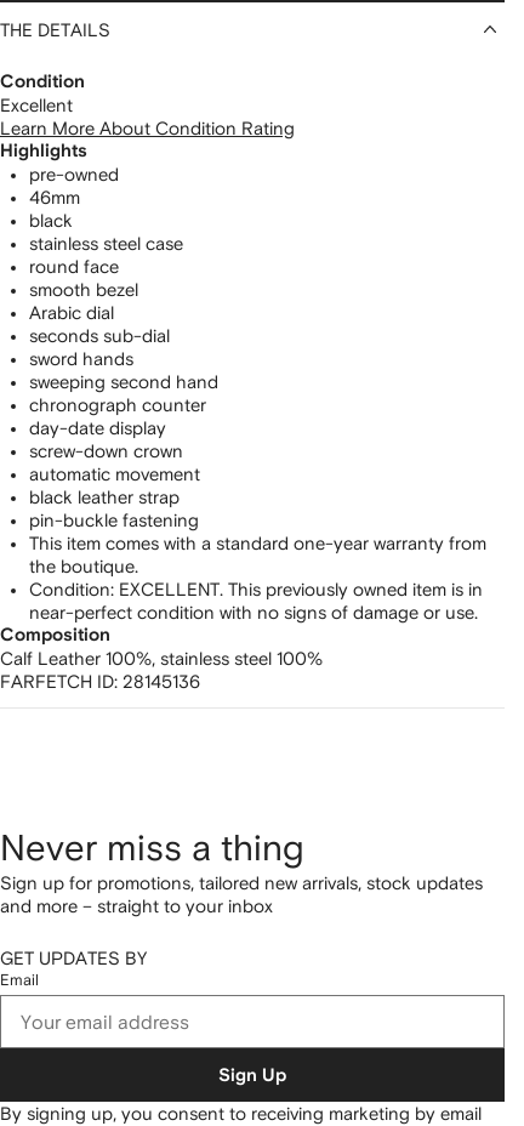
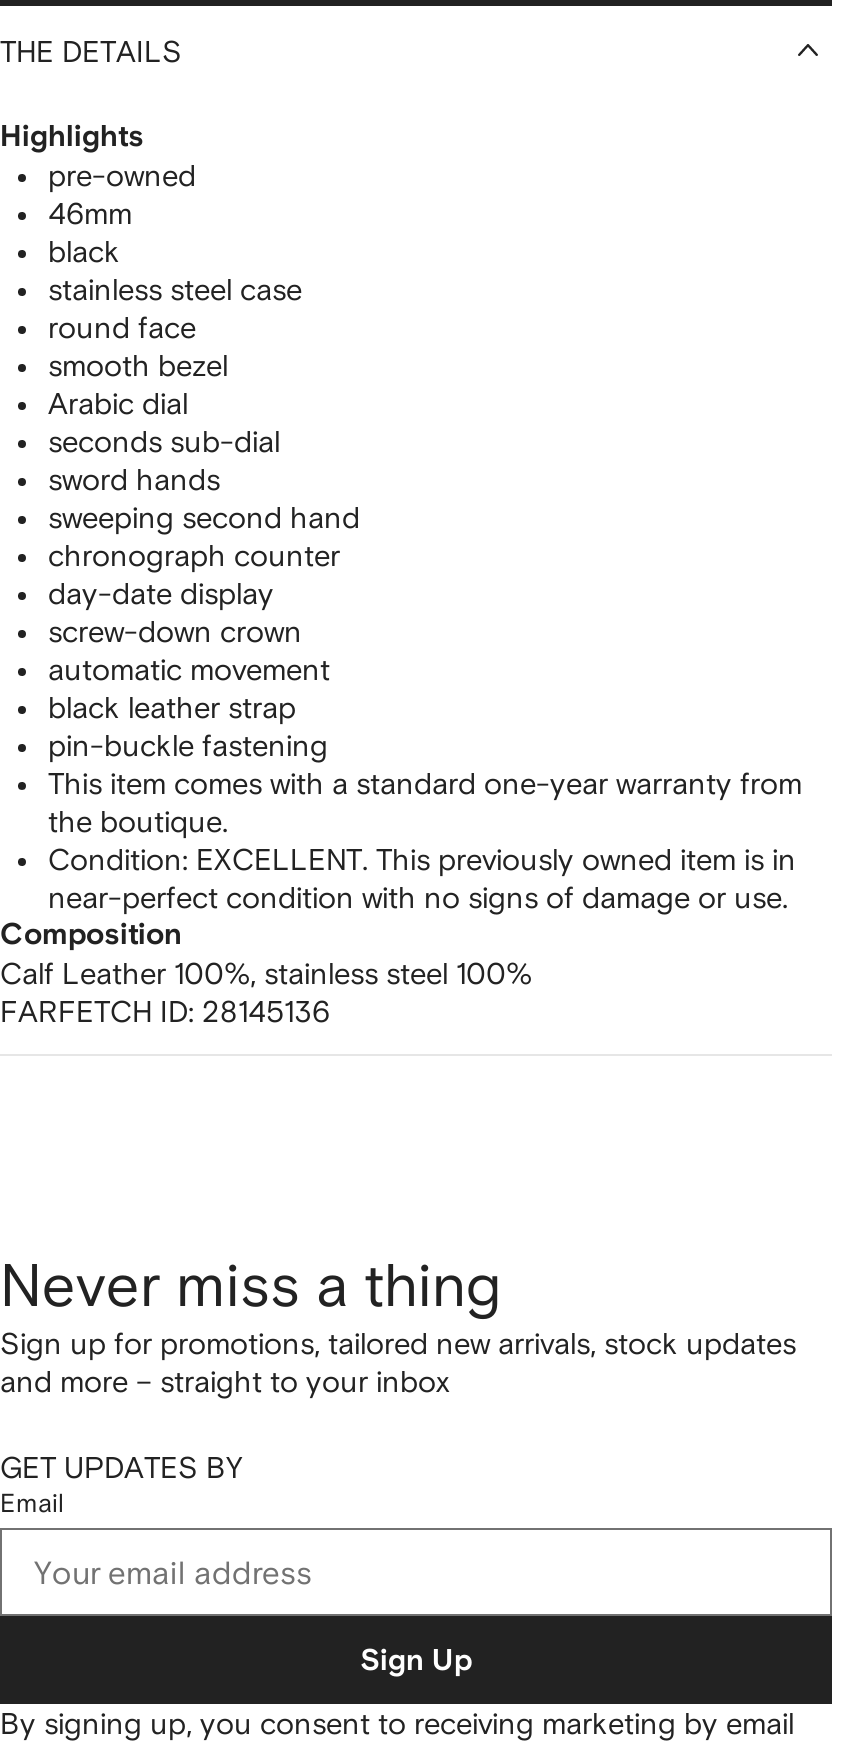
[0,73,295,137] Condition | Excellent | Learn More About Condition Rating -> none

